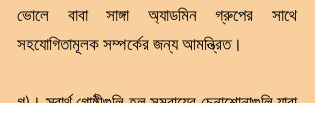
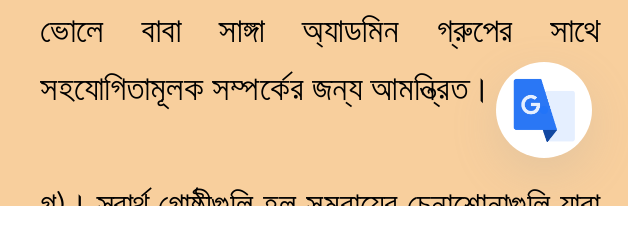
none -> [494,60,594,160] [image]

